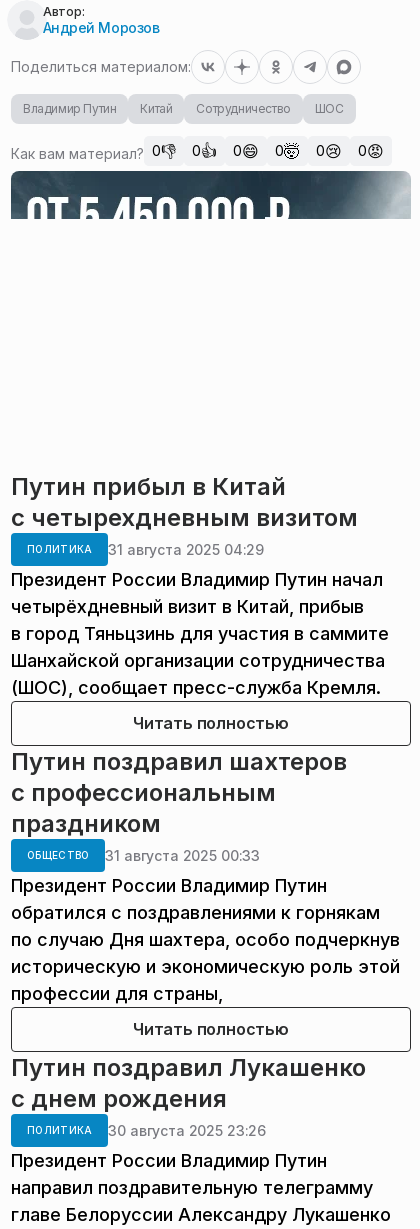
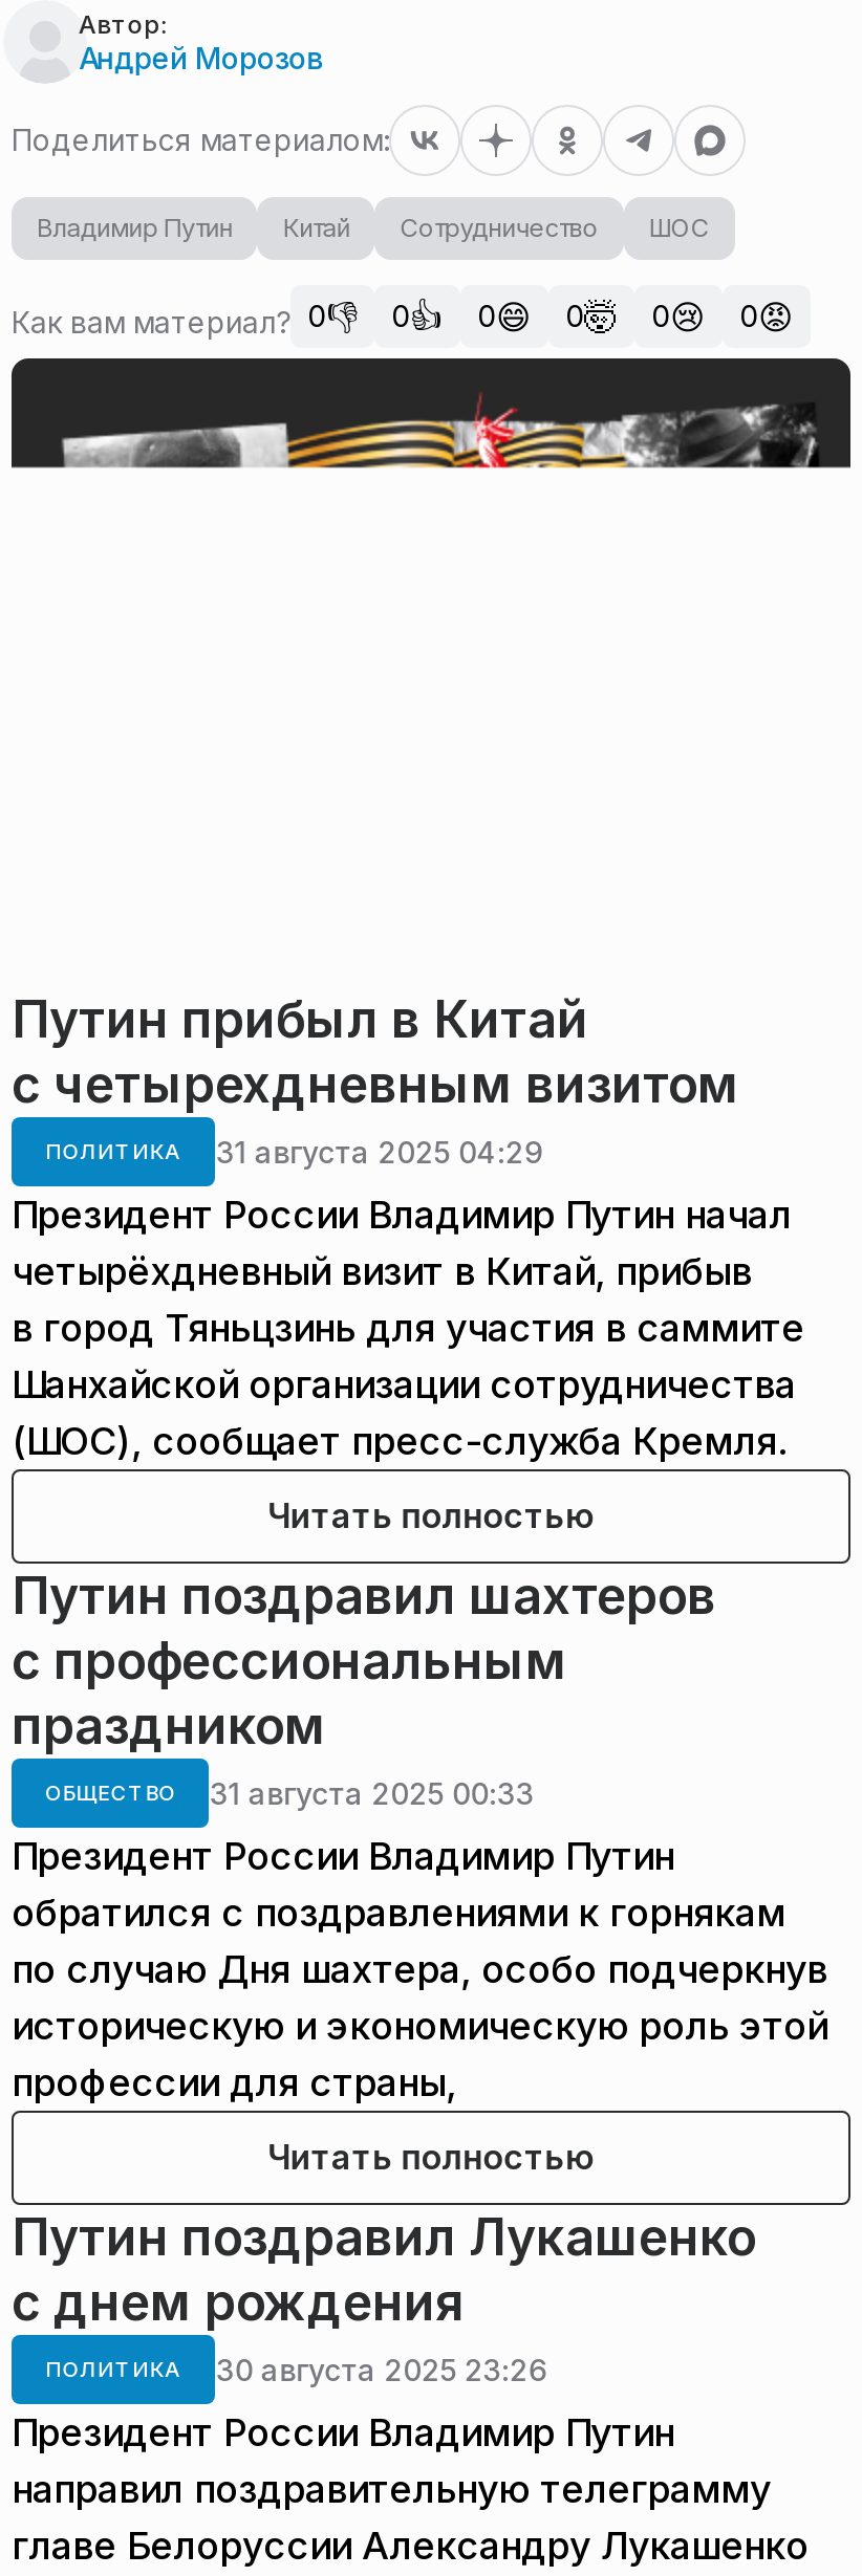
[11,170,411,223] [image] -> [9,356,853,470] [image]

